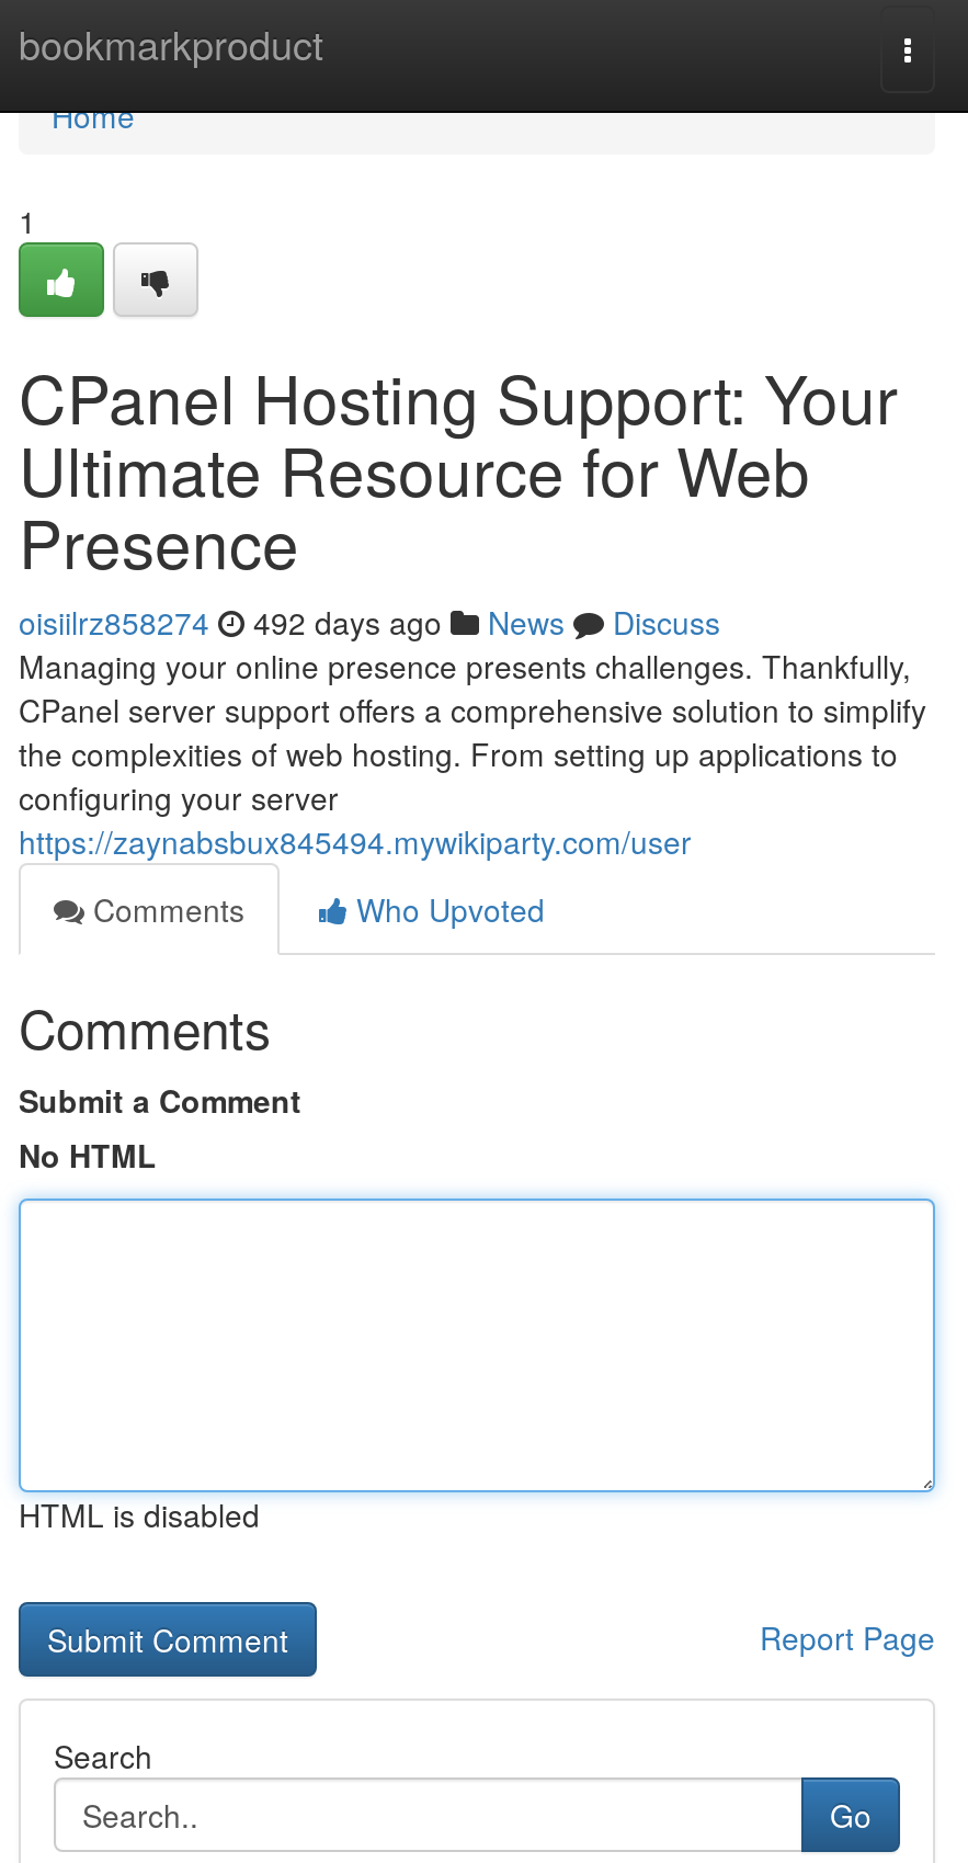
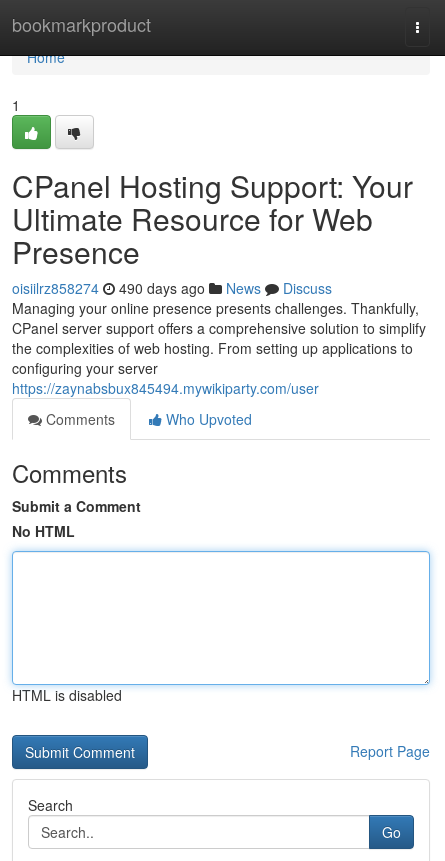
[19,600,720,644] oisiilrz858274 492 days ago News Discuss -> [12,278,332,298] oisiilrz858274 490 days ago News Discuss

